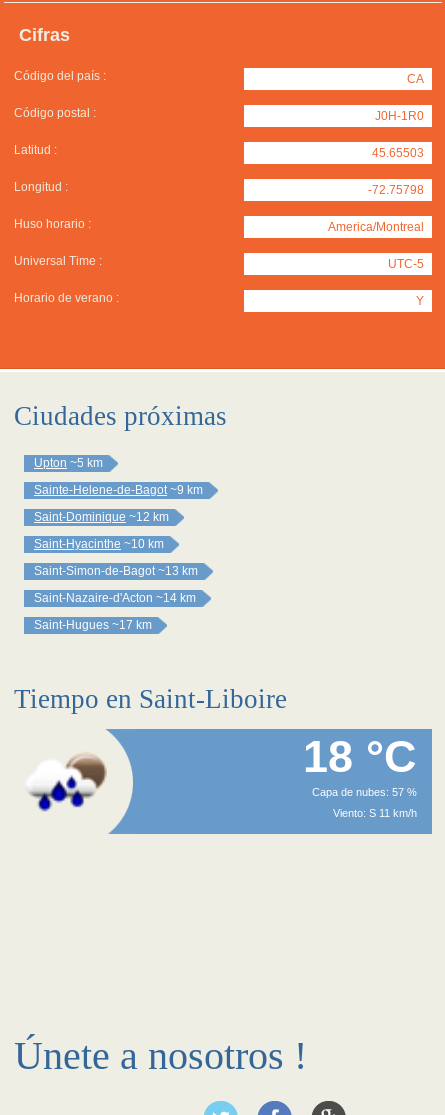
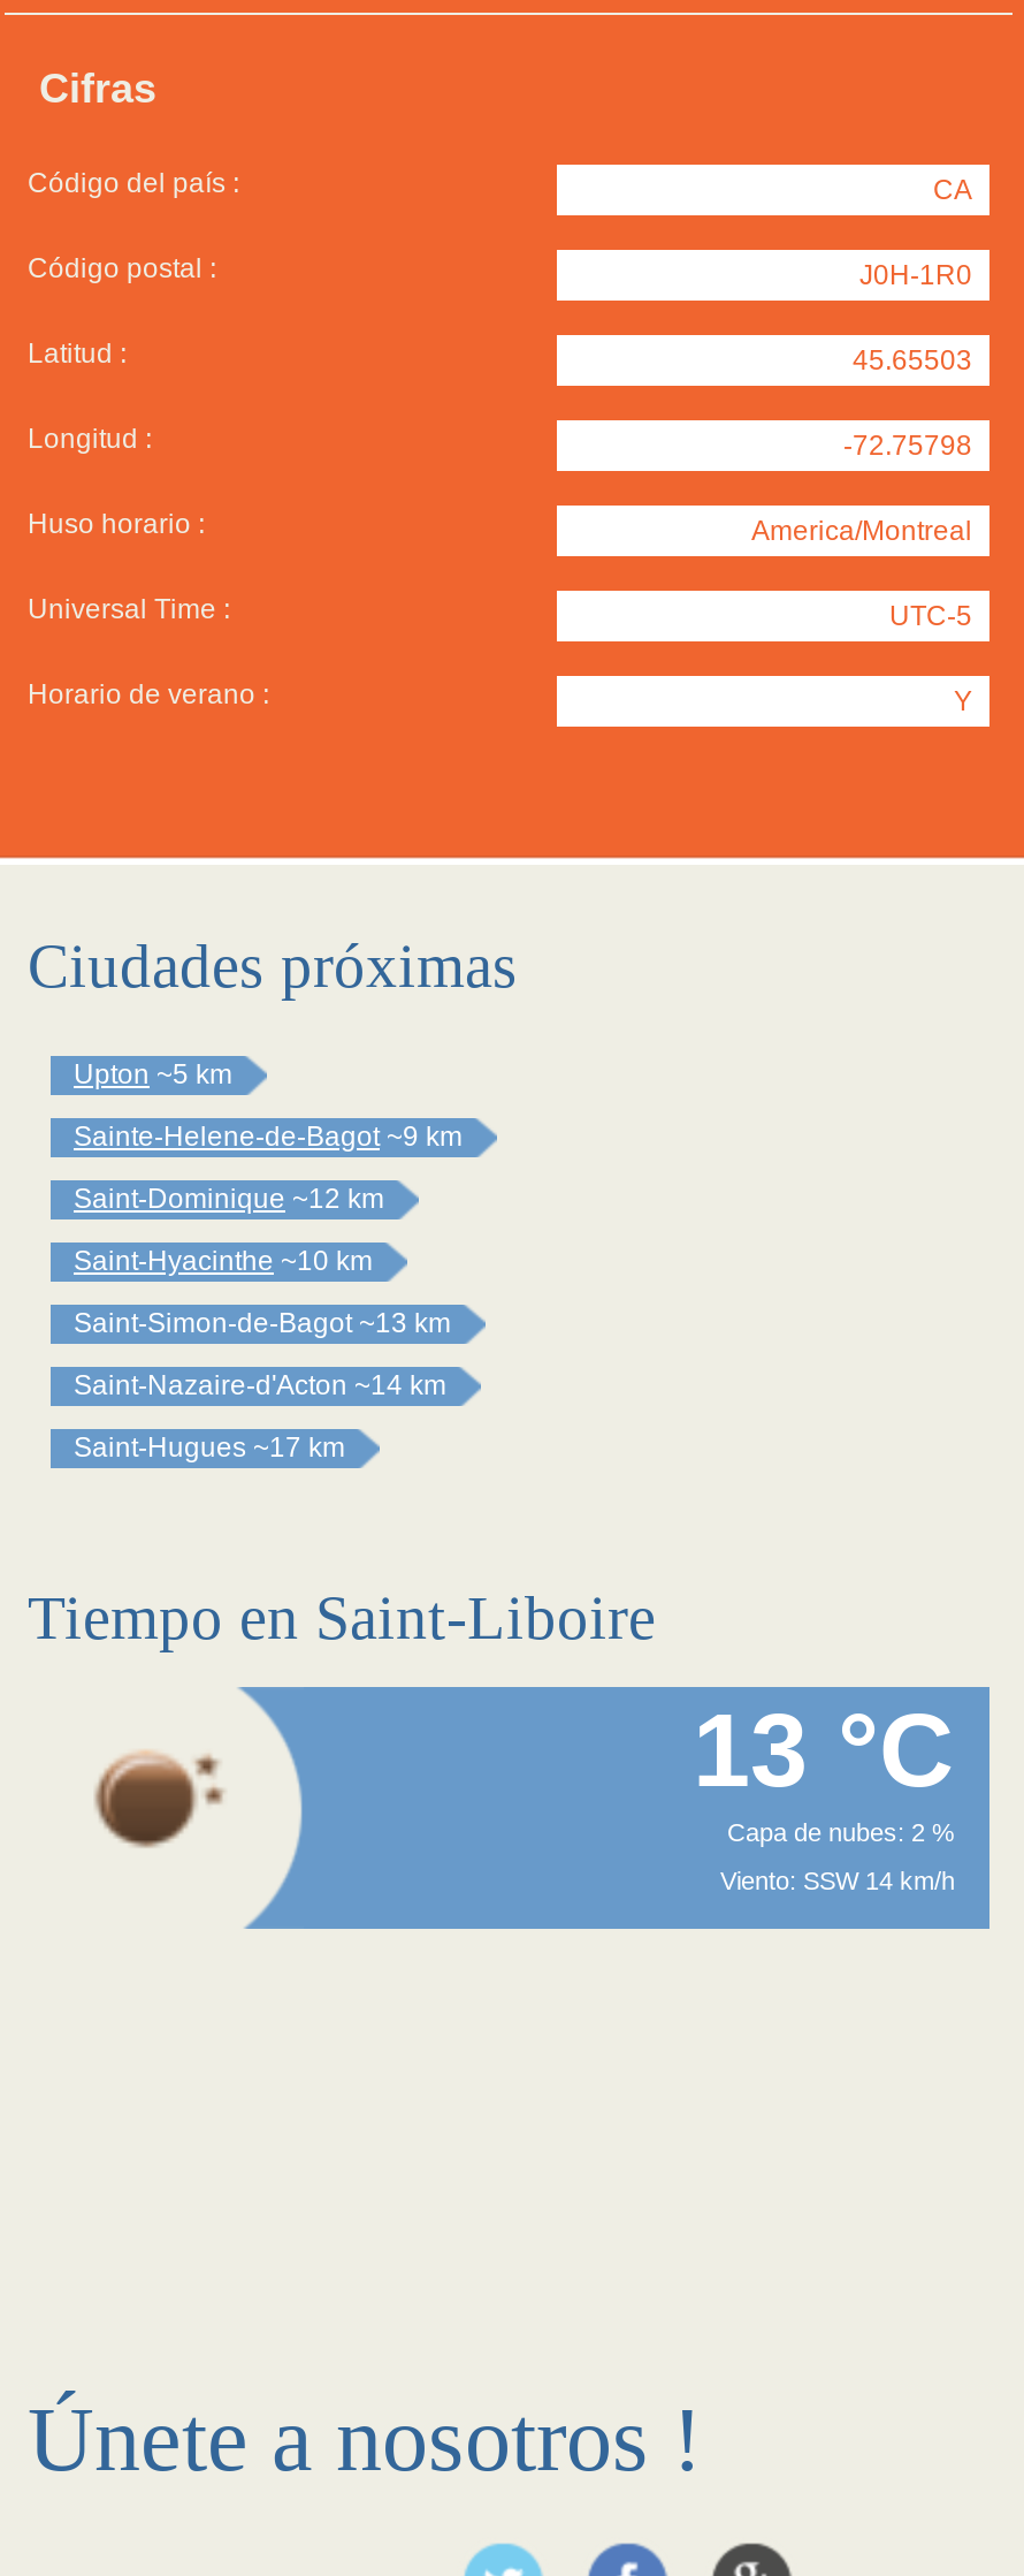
[303,731,417,782] 18 °C -> [693,1692,955,1809] 13 °C
[29,753,107,812] [image] -> [67,1745,239,1876] [image]
[312,786,417,798] Capa de nubes: 57 % -> [727,1818,955,1846] Capa de nubes: 2 %
[333,807,417,819] Viento: S 11 km/h -> [720,1867,955,1894] Viento: SSW 14 km/h

